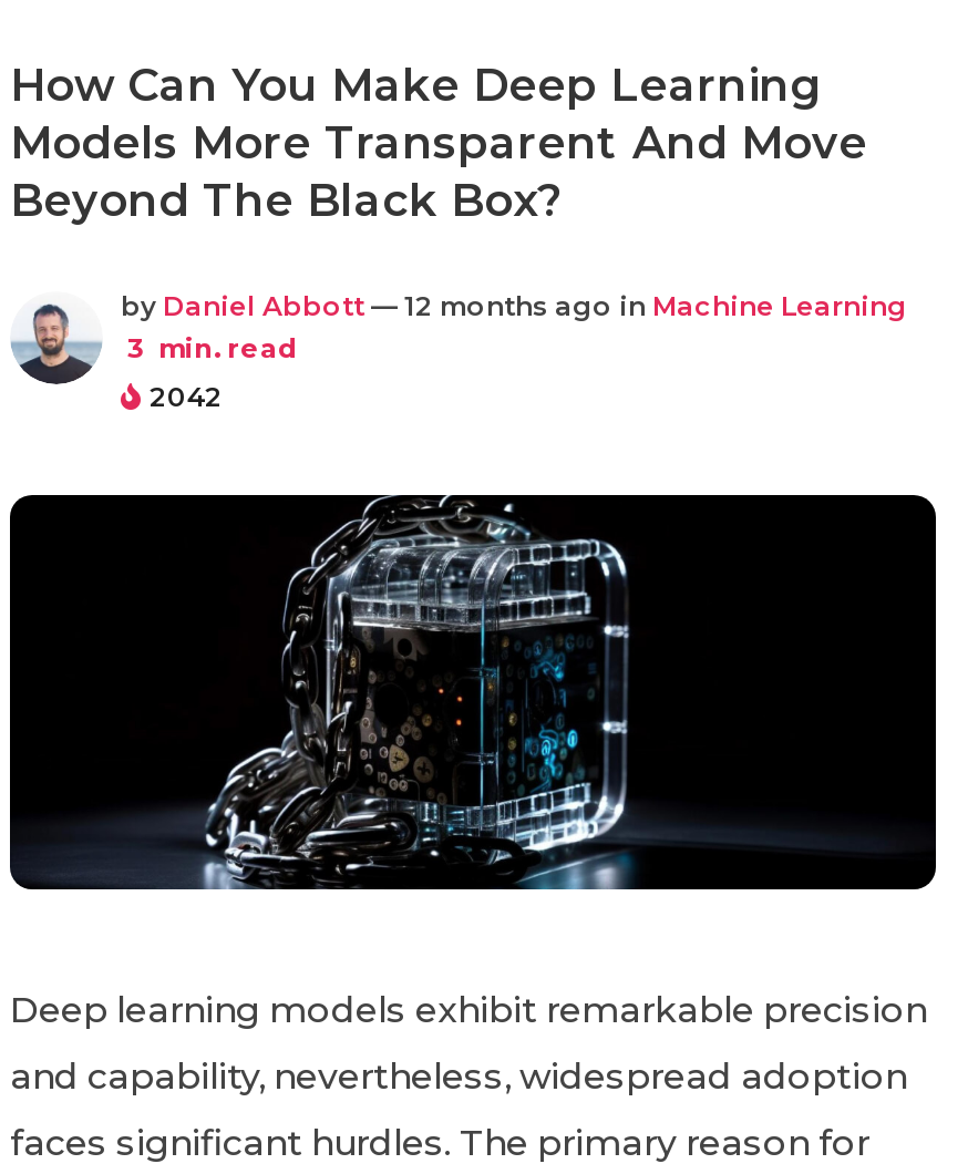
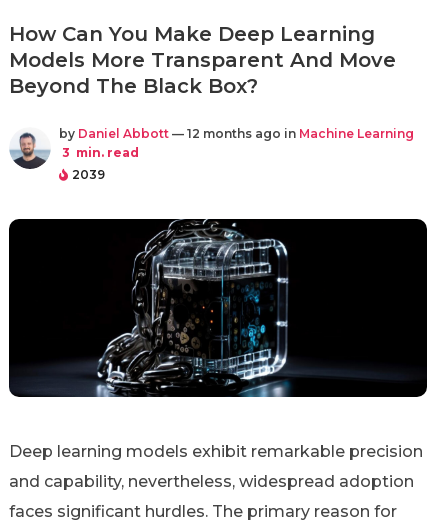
[150,380,223,413] 2042 -> [72,167,105,182] 2039

